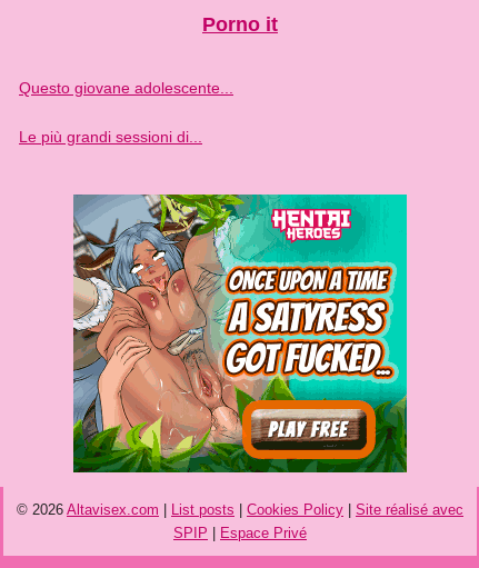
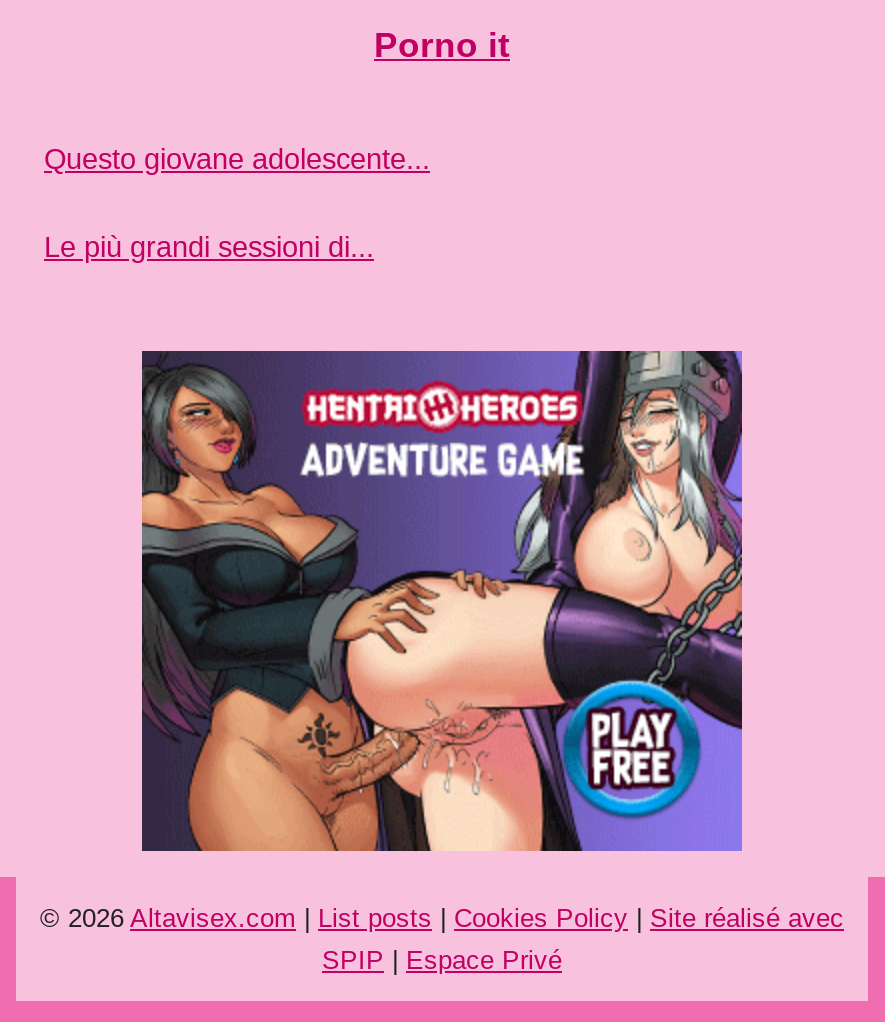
[72,193,408,474] [image] -> [140,349,744,853] [image]

